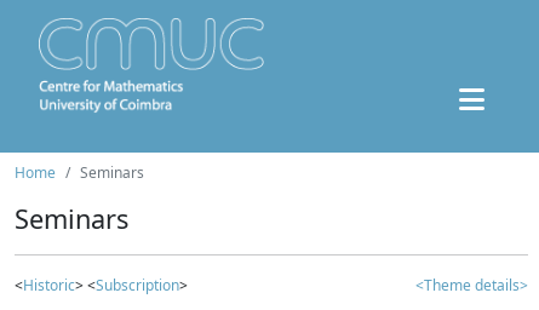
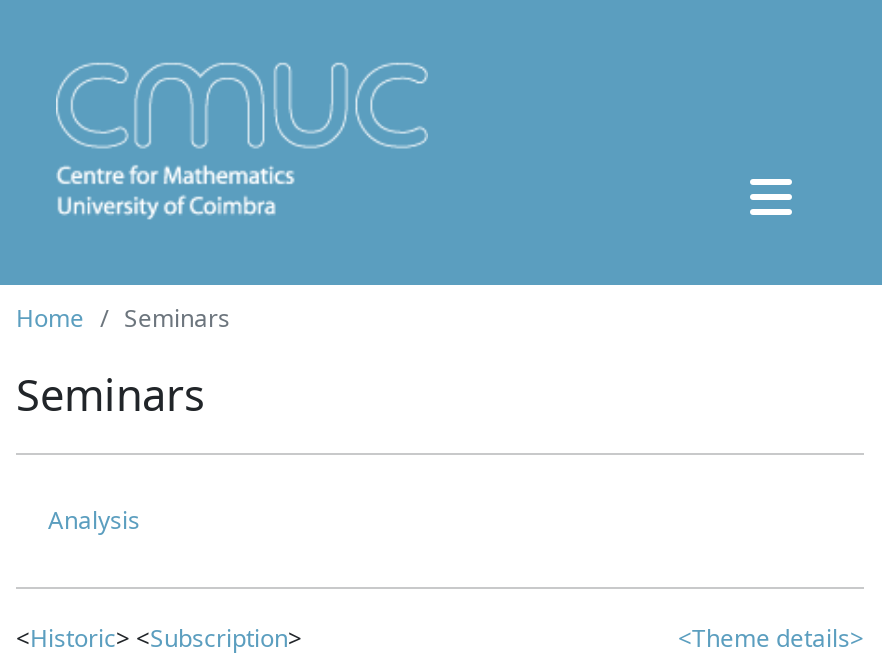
none -> [48,503,140,537] Analysis

